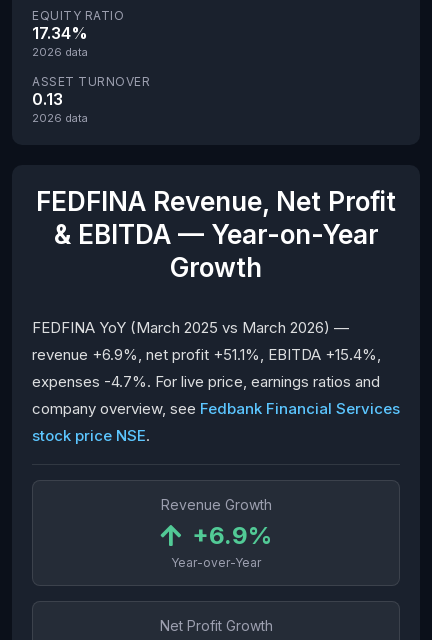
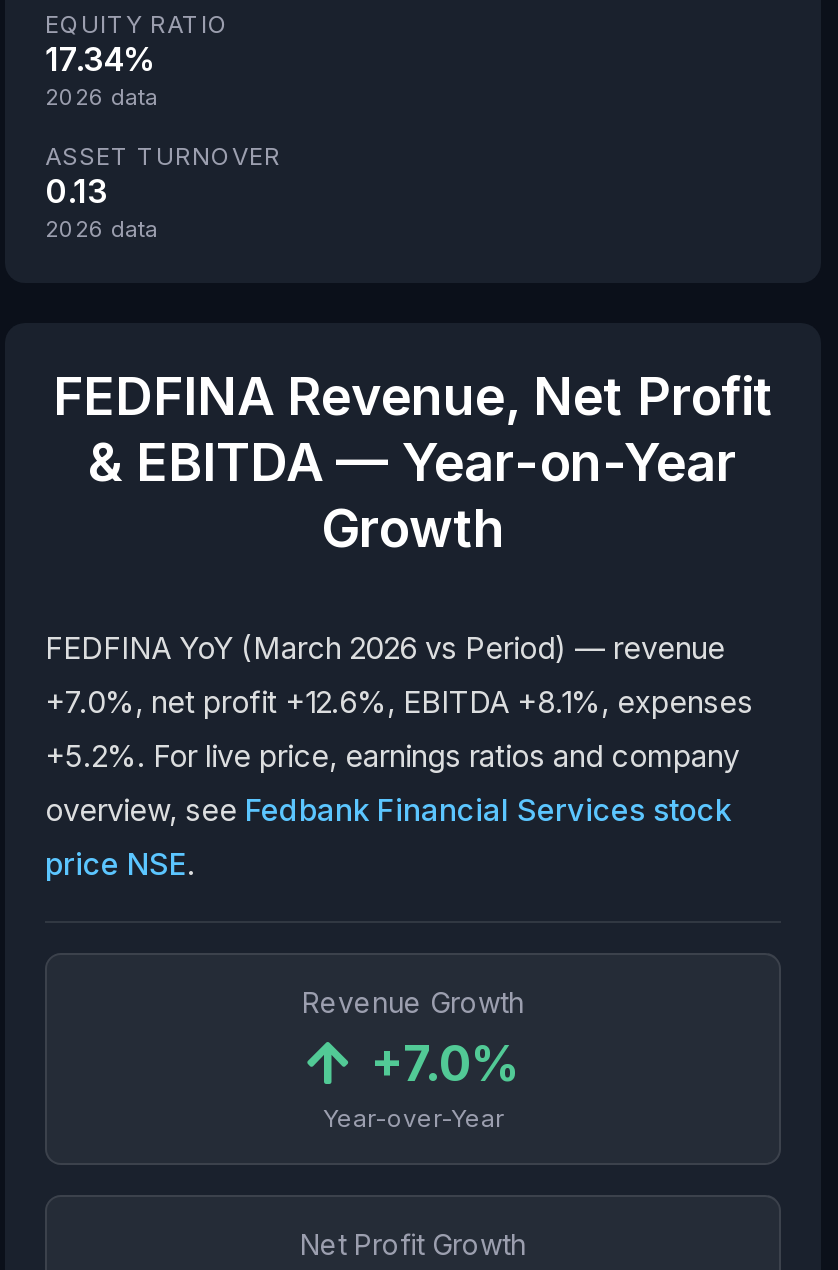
[32,318,400,445] FEDFINA YoY (March 2025 vs March 2026) — | revenue +6.9%, net profit +51.1%, EBITDA +15.4%, | expenses -4.7%. For live price, earnings ratios and | company overview, see Fedbank Financial Services | stock price NSE. -> [45,629,753,883] FEDFINA YoY (March 2026 vs Period) — revenue | +7.0%, net profit +12.6%, EBITDA +8.1%, expenses | +5.2%. For live price, earnings ratios and company | overview, see Fedbank Financial Services stock | price NSE.
[186,521,272,550] +6.9% -> [359,1035,519,1093] +7.0%

